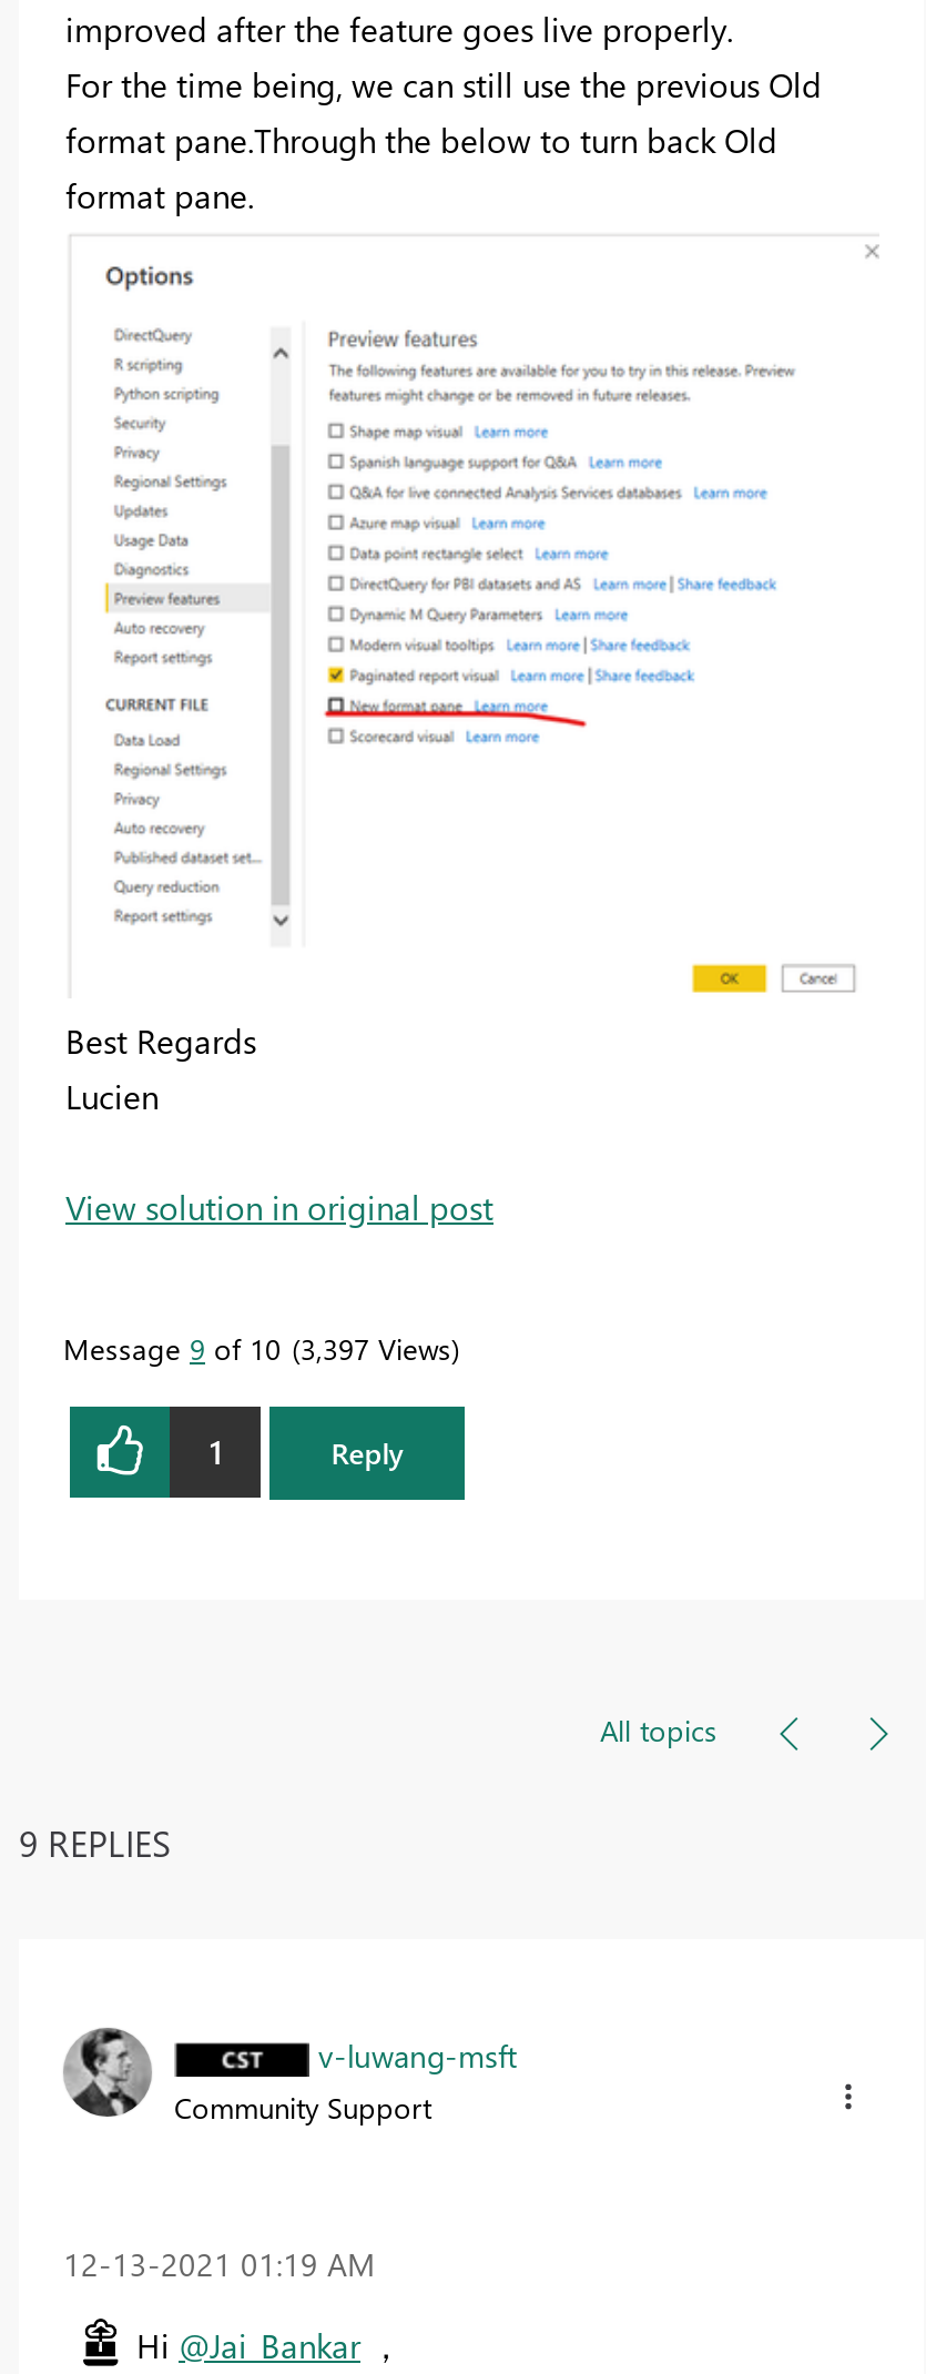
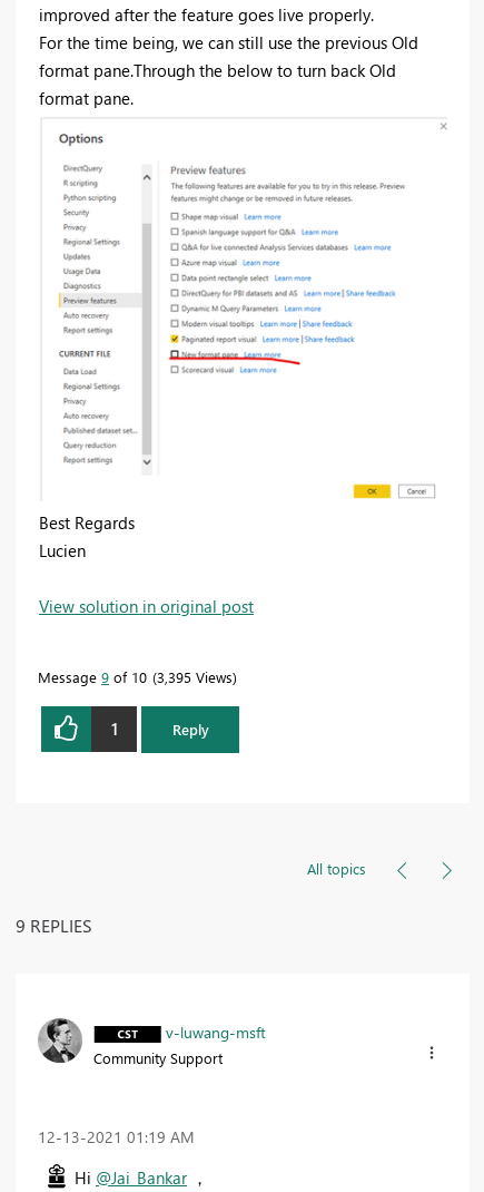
[63,1328,451,1366] Message 9 of 10 3,397 Views -> [38,667,233,686] Message 9 of 10 3,395 Views

